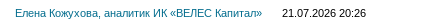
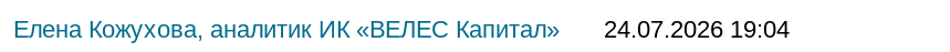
[15,7,366,19] Елена Кожухова, аналитик ИК «ВЕЛЕС Капитал» 21.07.2026 20:26 -> [13,16,790,42] Елена Кожухова, аналитик ИК «ВЕЛЕС Капитал» 24.07.2026 19:04

